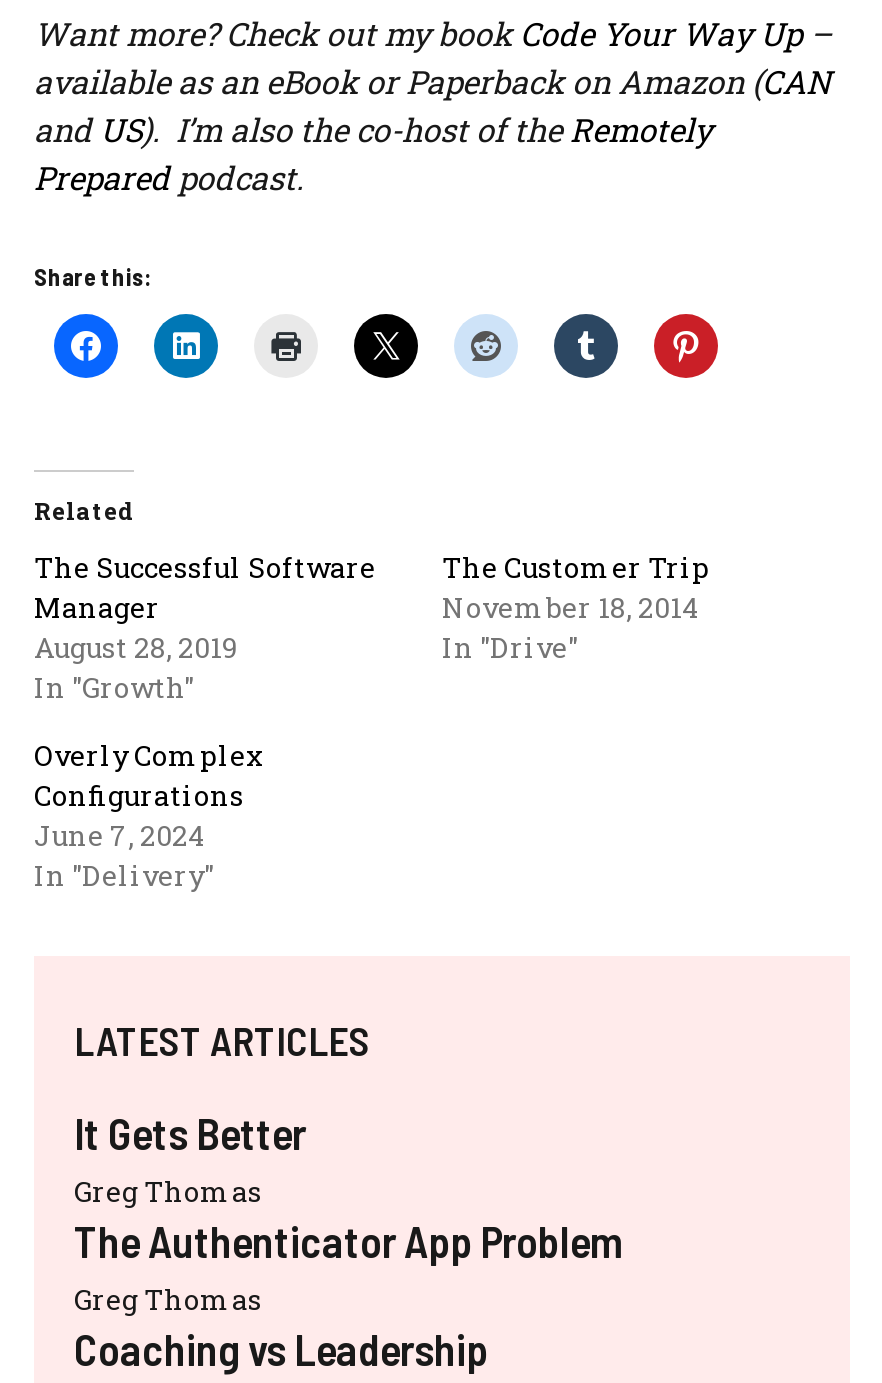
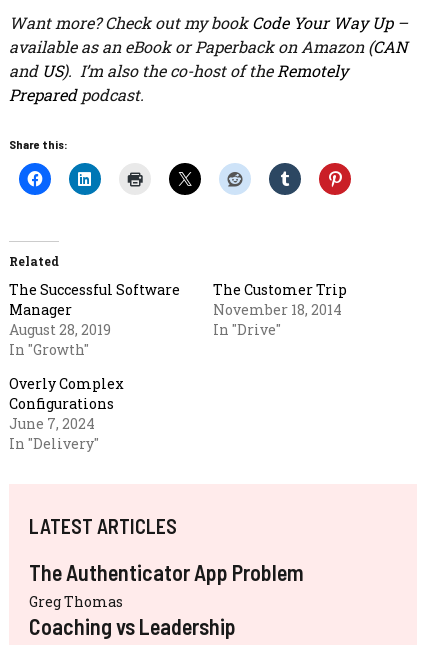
[74,1106,306,1210] It Gets Better | Greg Thomas -> none

